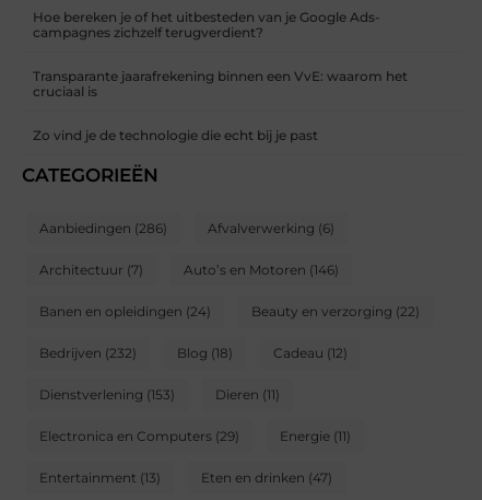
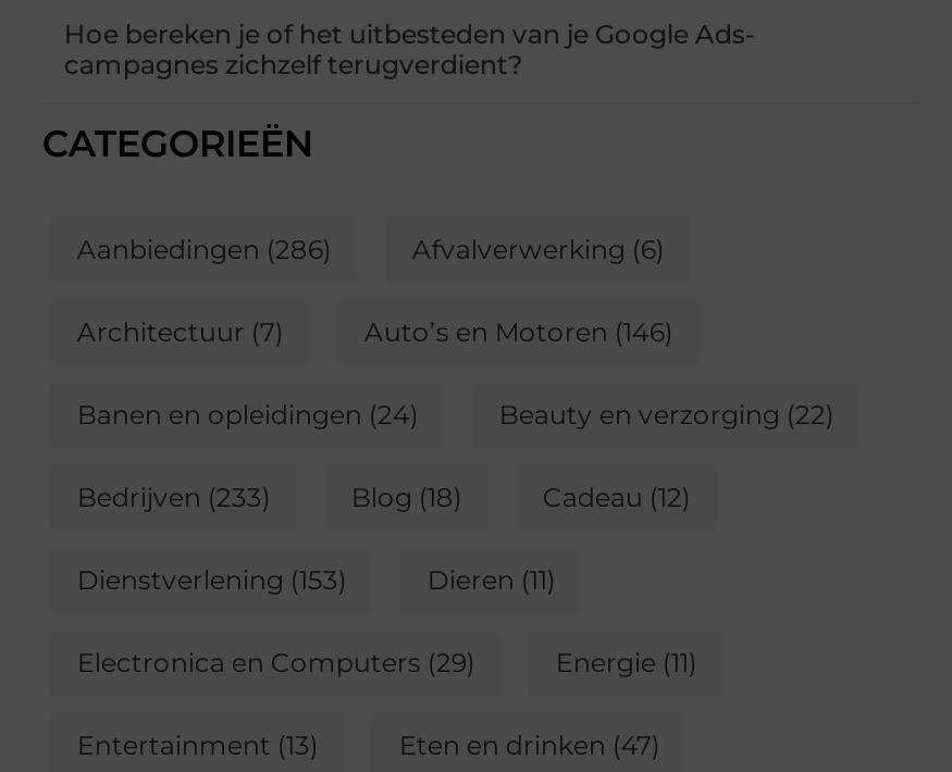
[33,68,408,144] Transparante jaarafrekening binnen een VvE: waarom het | cruciaal is | Zo vind je de technologie die echt bij je past -> none
[40,345,137,361] Bedrijven (232) -> [77,481,271,514] Bedrijven (233)

